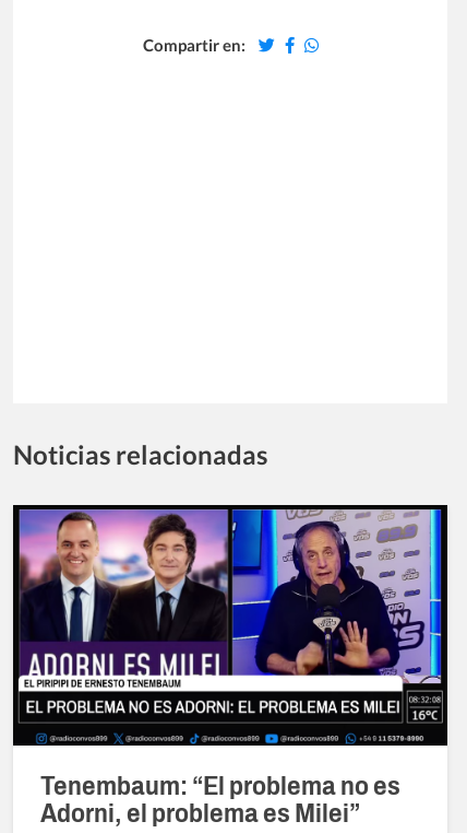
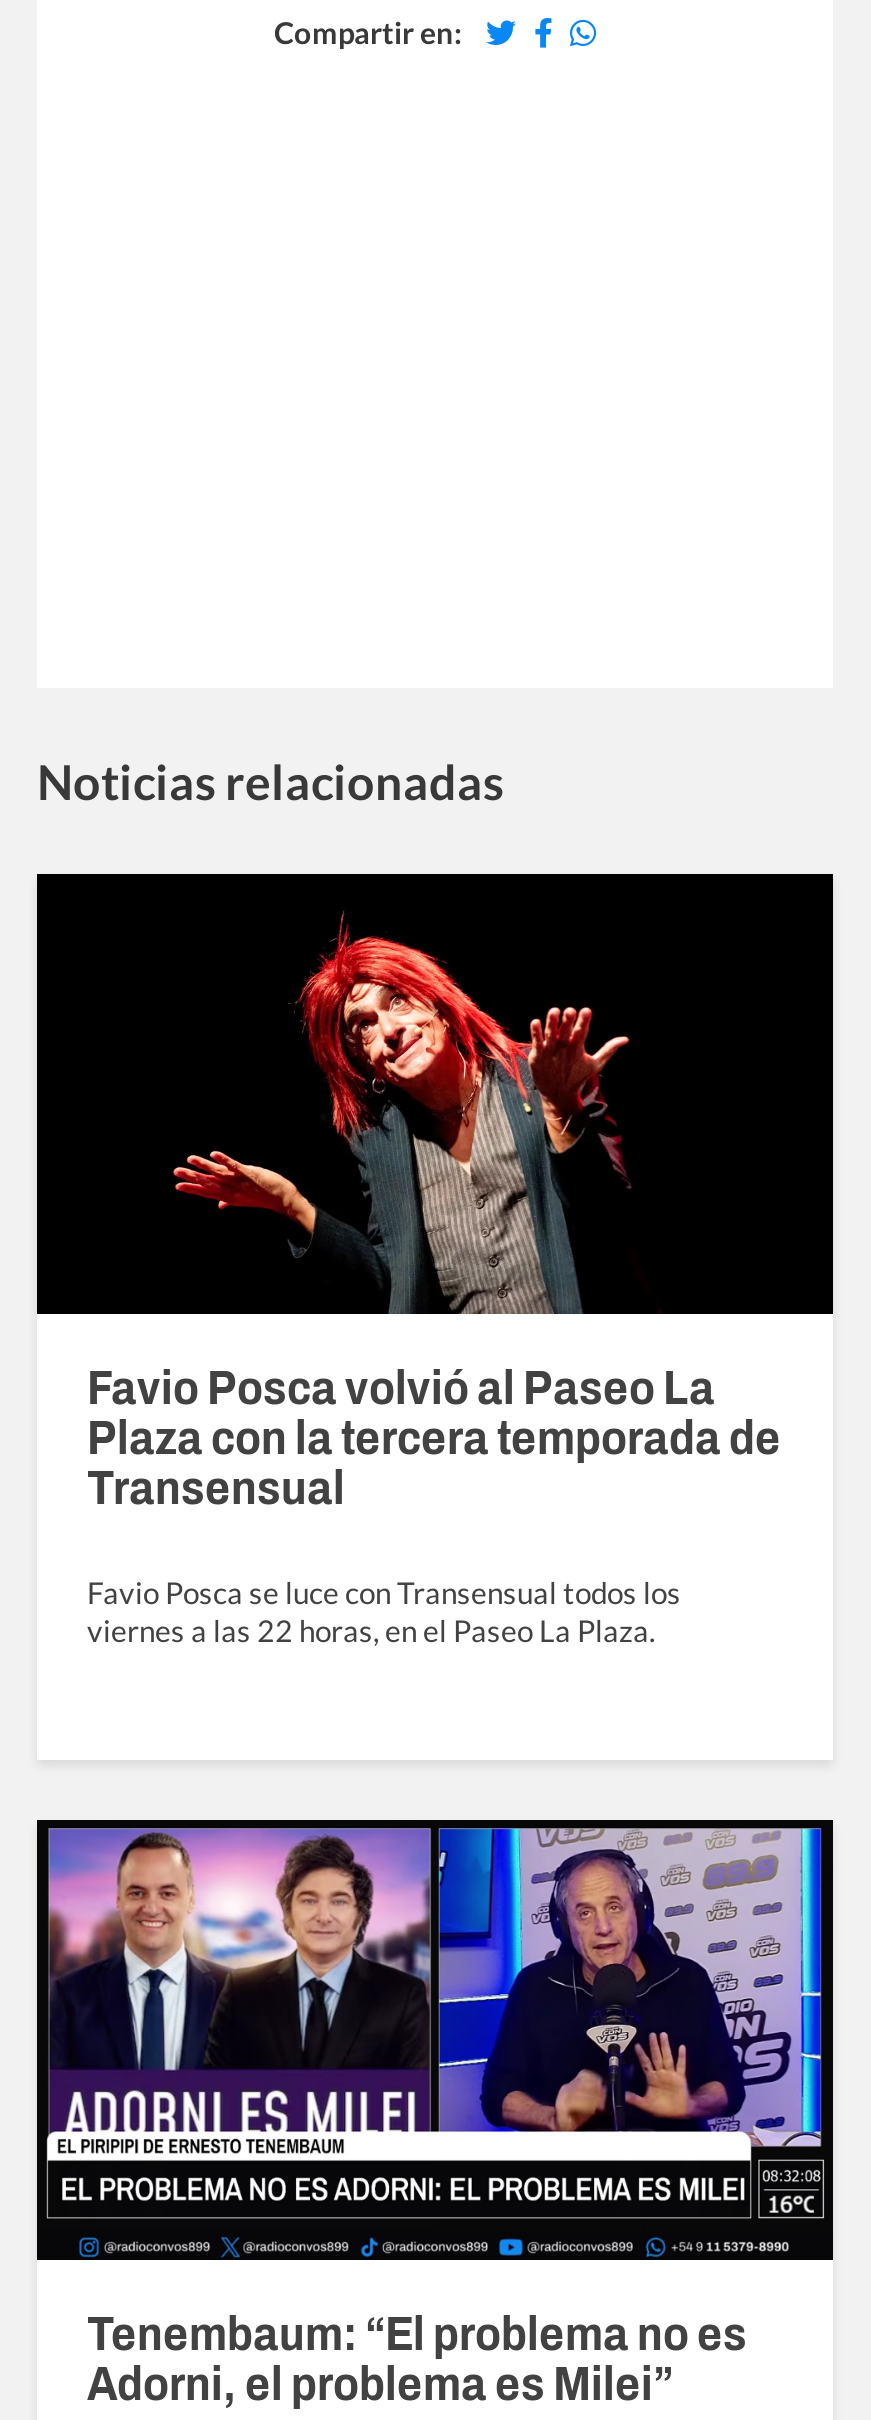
none -> [47,882,825,1648] [image] | Favio Posca volvió al Paseo La | Plaza con la tercera temporada de | Transensual | Favio Posca se luce con Transensual todos los | viernes a las 22 horas, en el Paseo La Plaza.

